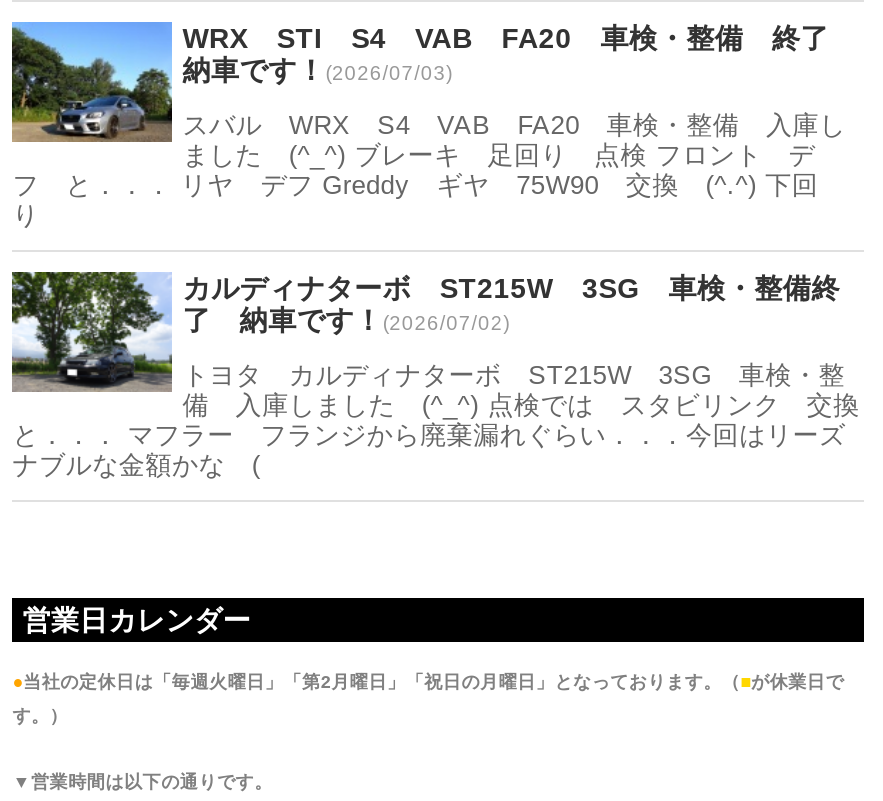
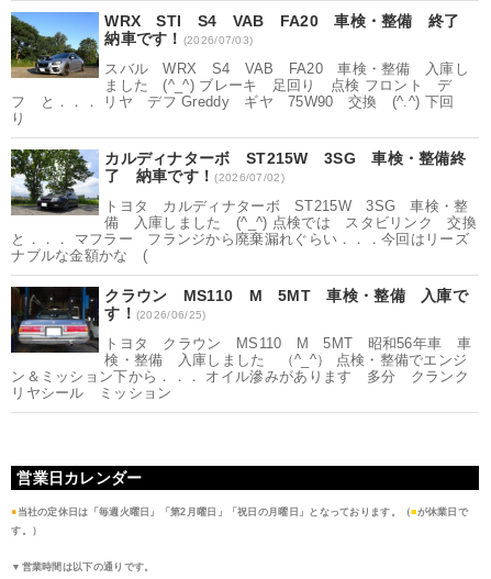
none -> [10,286,471,401] [image] | クラウン MS110 M 5MT 車検・整備 入庫で | す！(2026/06/25) | トヨタ クラウン MS110 M 5MT 昭和56年車 車 | 検・整備 入庫しました （^_^） 点検・整備でエンジ | ン＆ミッション下から．．． オイル滲みがあります 多分 クランク | リヤシール ミッション

